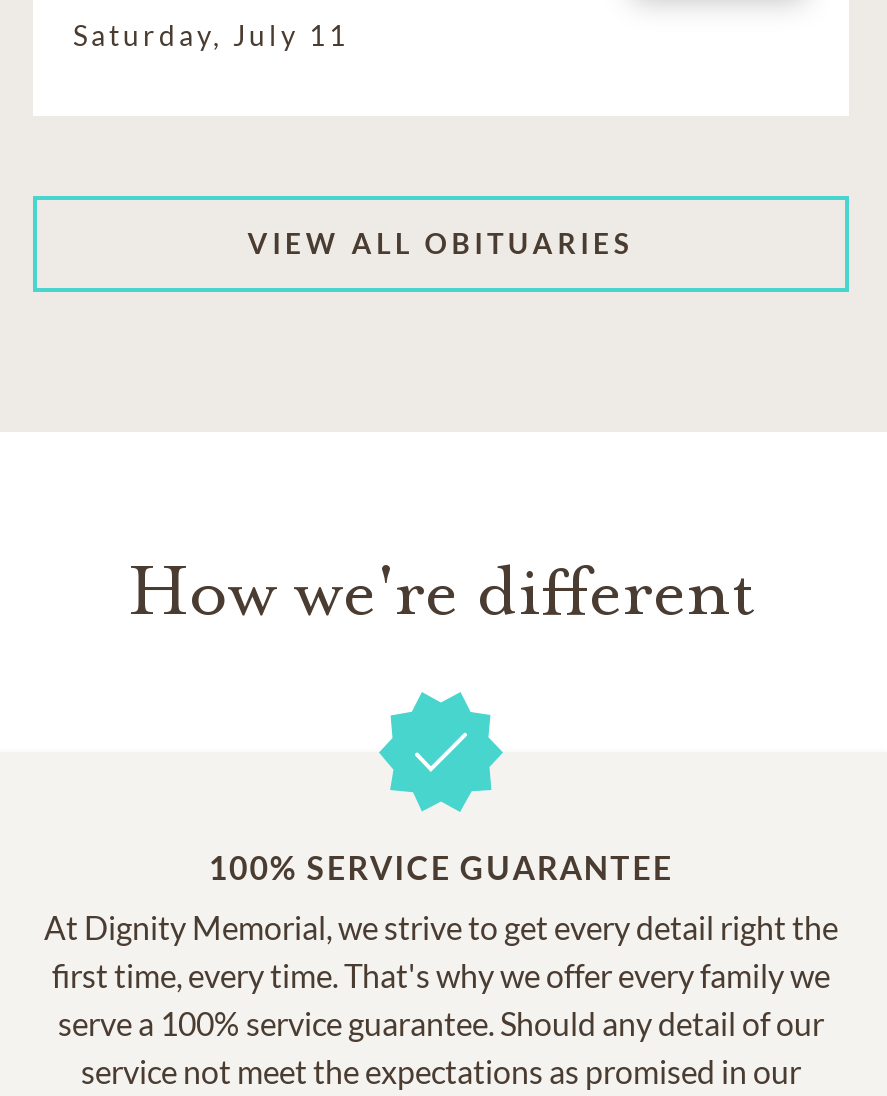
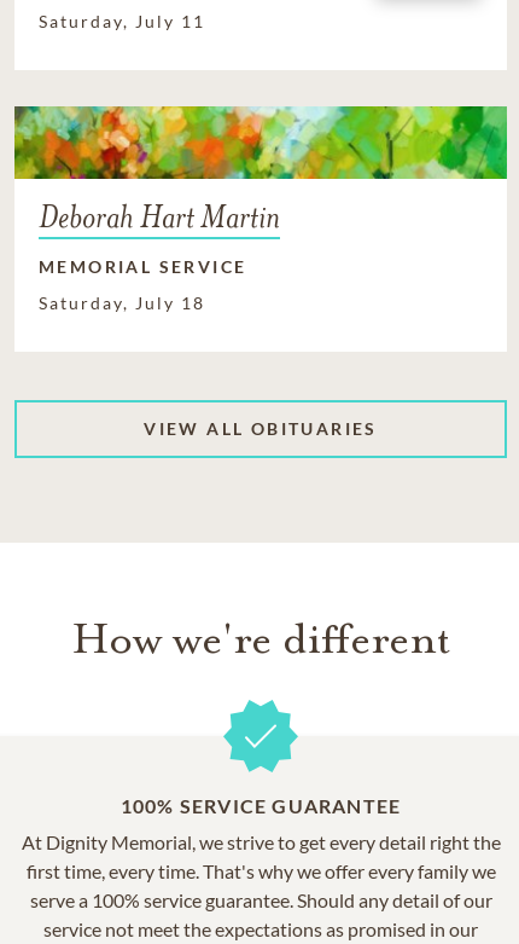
none -> [13,105,508,313] [image] | Deborah Hart Martin | MEMORIAL SERVICE | Saturday, July 18

